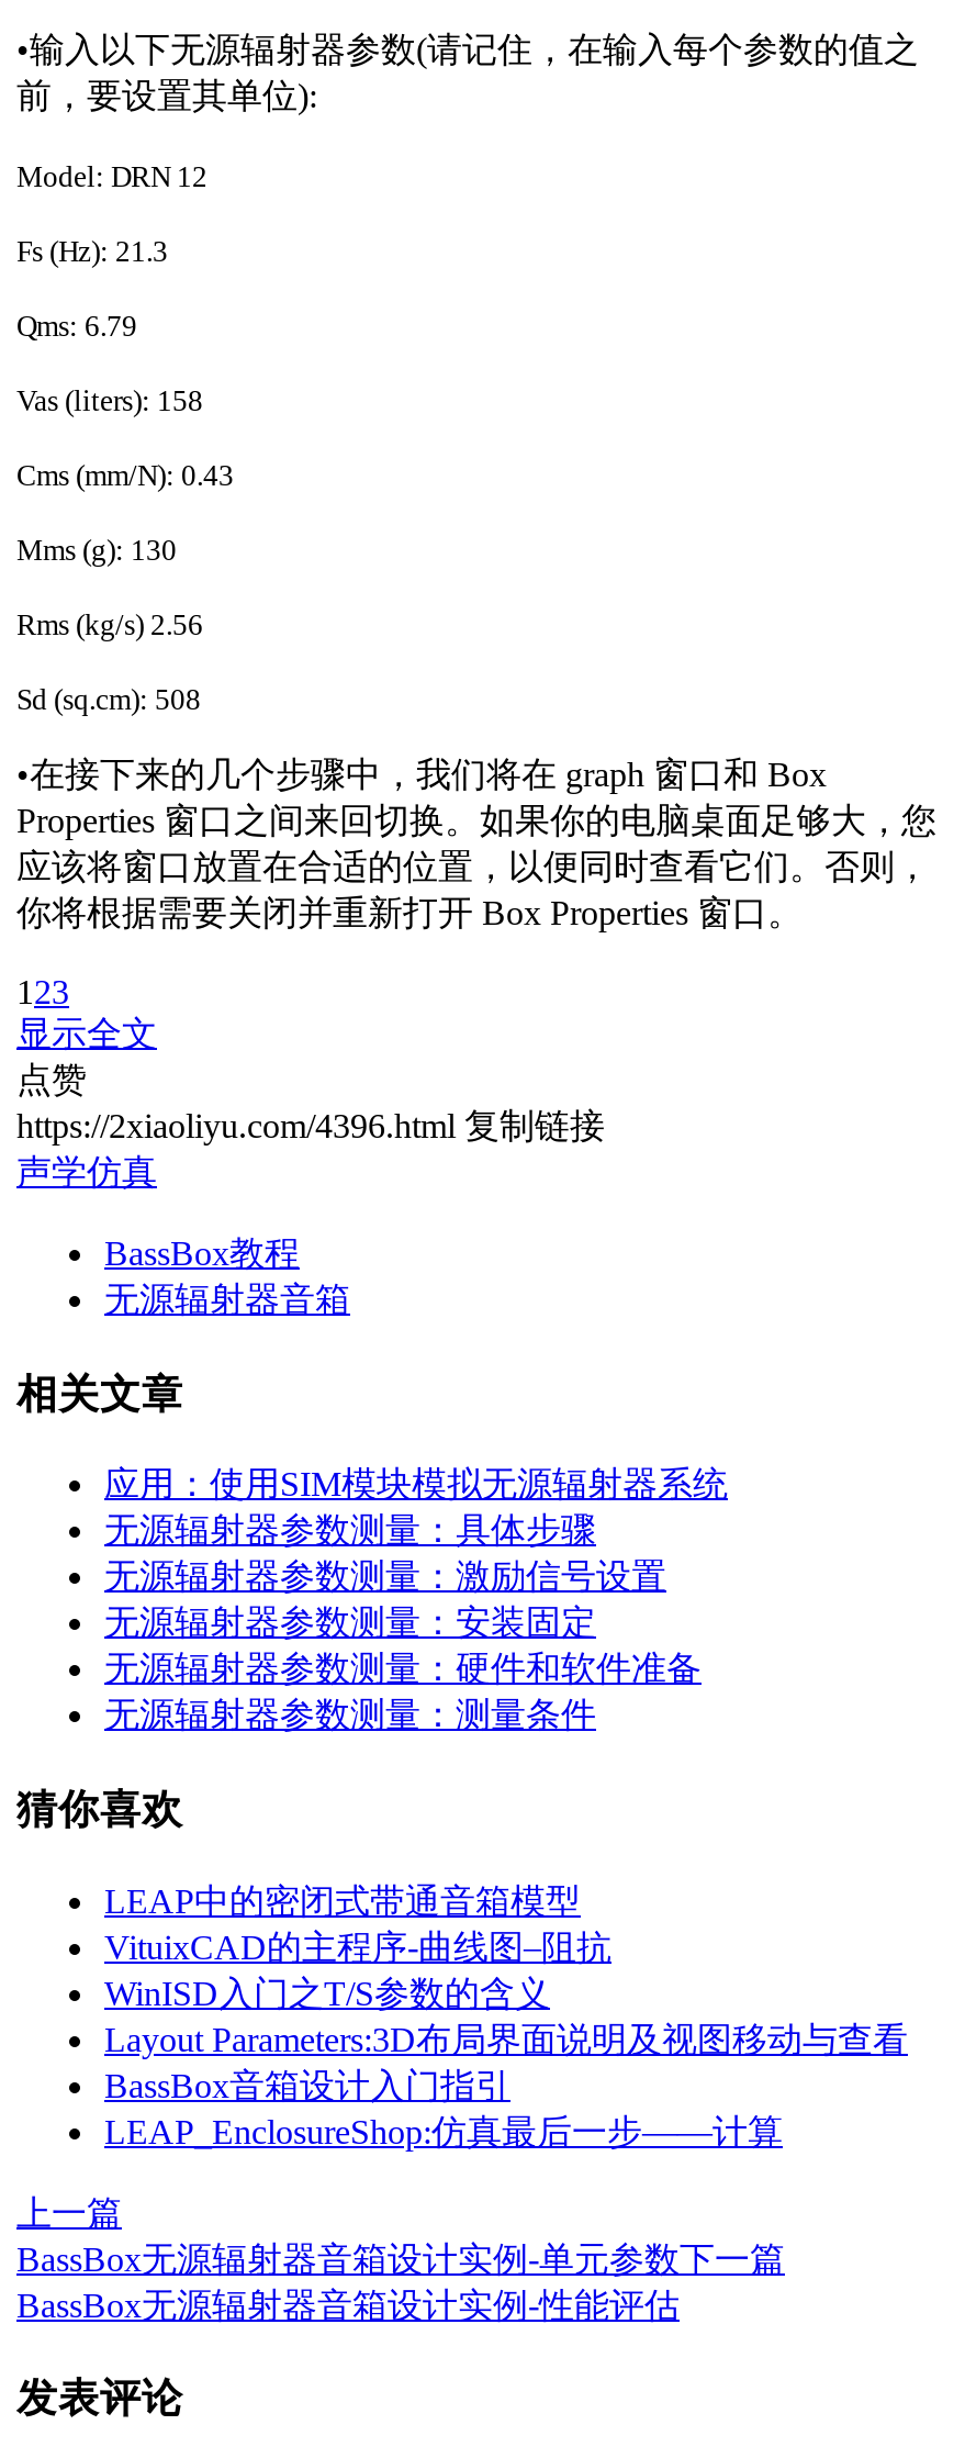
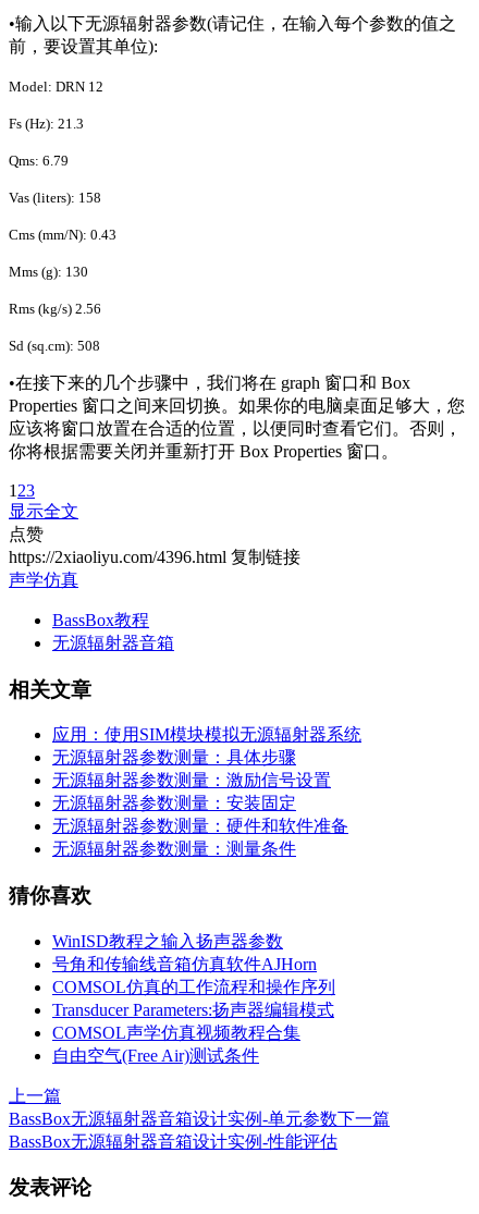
[104,1882,908,2150] LEAP中的密闭式带通音箱模型 | VituixCAD的主程序-曲线图–阻抗 | WinISD入门之T/S参数的含义 | Layout Parameters:3D布局界面说明及视图移动与查看 | BassBox音箱设计入门指引 | LEAP_EnclosureShop:仿真最后一步——计算 -> [52,932,335,1065] WinISD教程之输入扬声器参数 | 号角和传输线音箱仿真软件AJHorn | COMSOL仿真的工作流程和操作序列 | Transducer Parameters:扬声器编辑模式 | COMSOL声学仿真视频教程合集 | 自由空气(Free Air)测试条件

